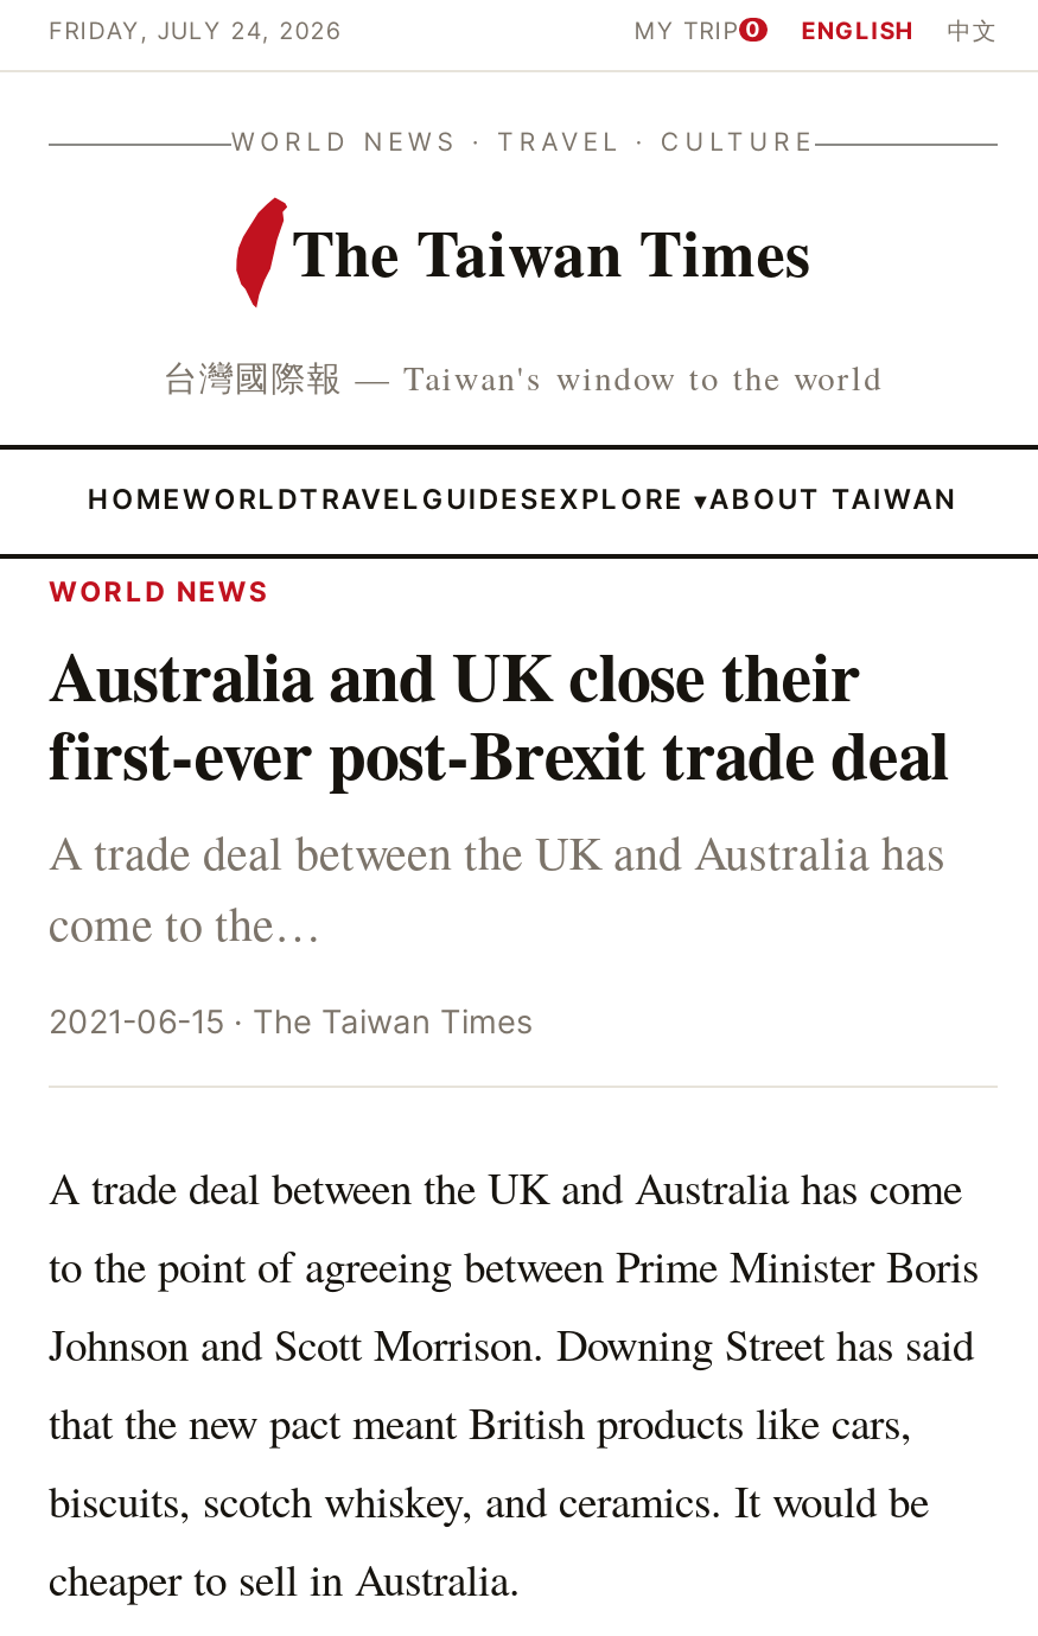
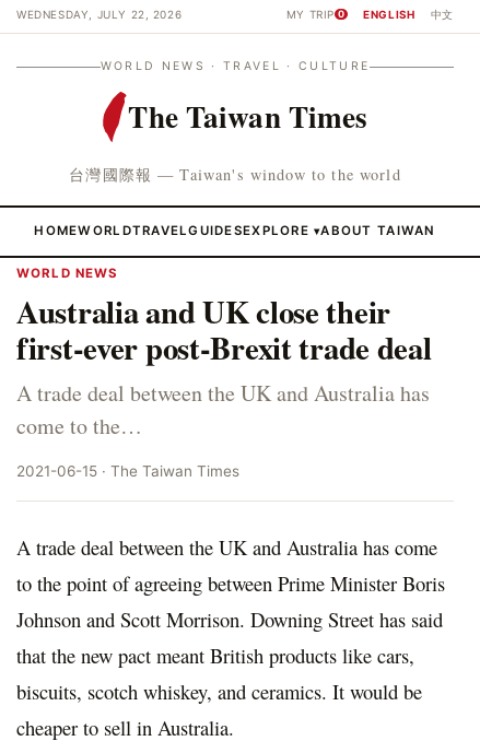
[49,14,342,43] FRIDAY, JULY 24, 2026 -> [16,7,182,20] WEDNESDAY, JULY 22, 2026

